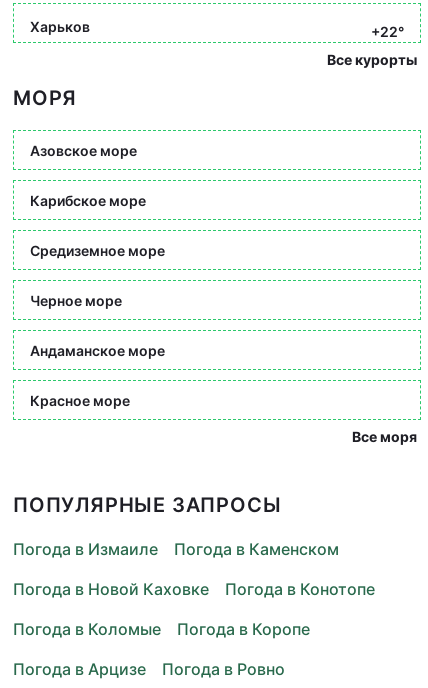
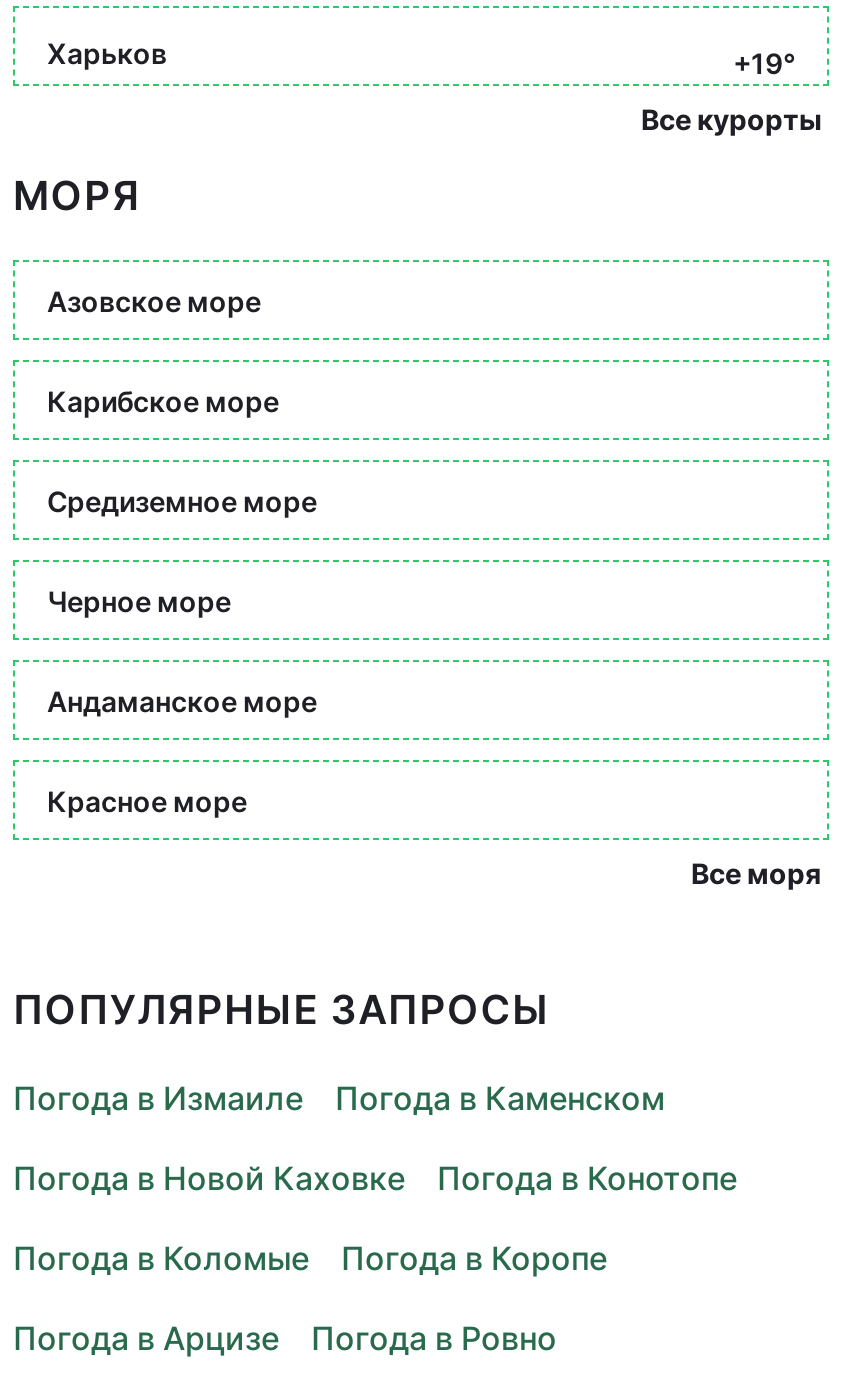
[371,23,404,40] +22° -> [733,46,795,80] +19°

